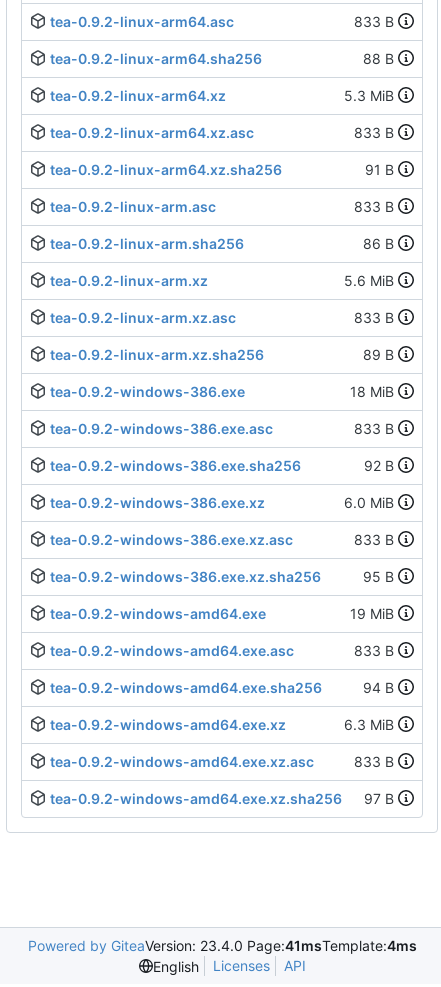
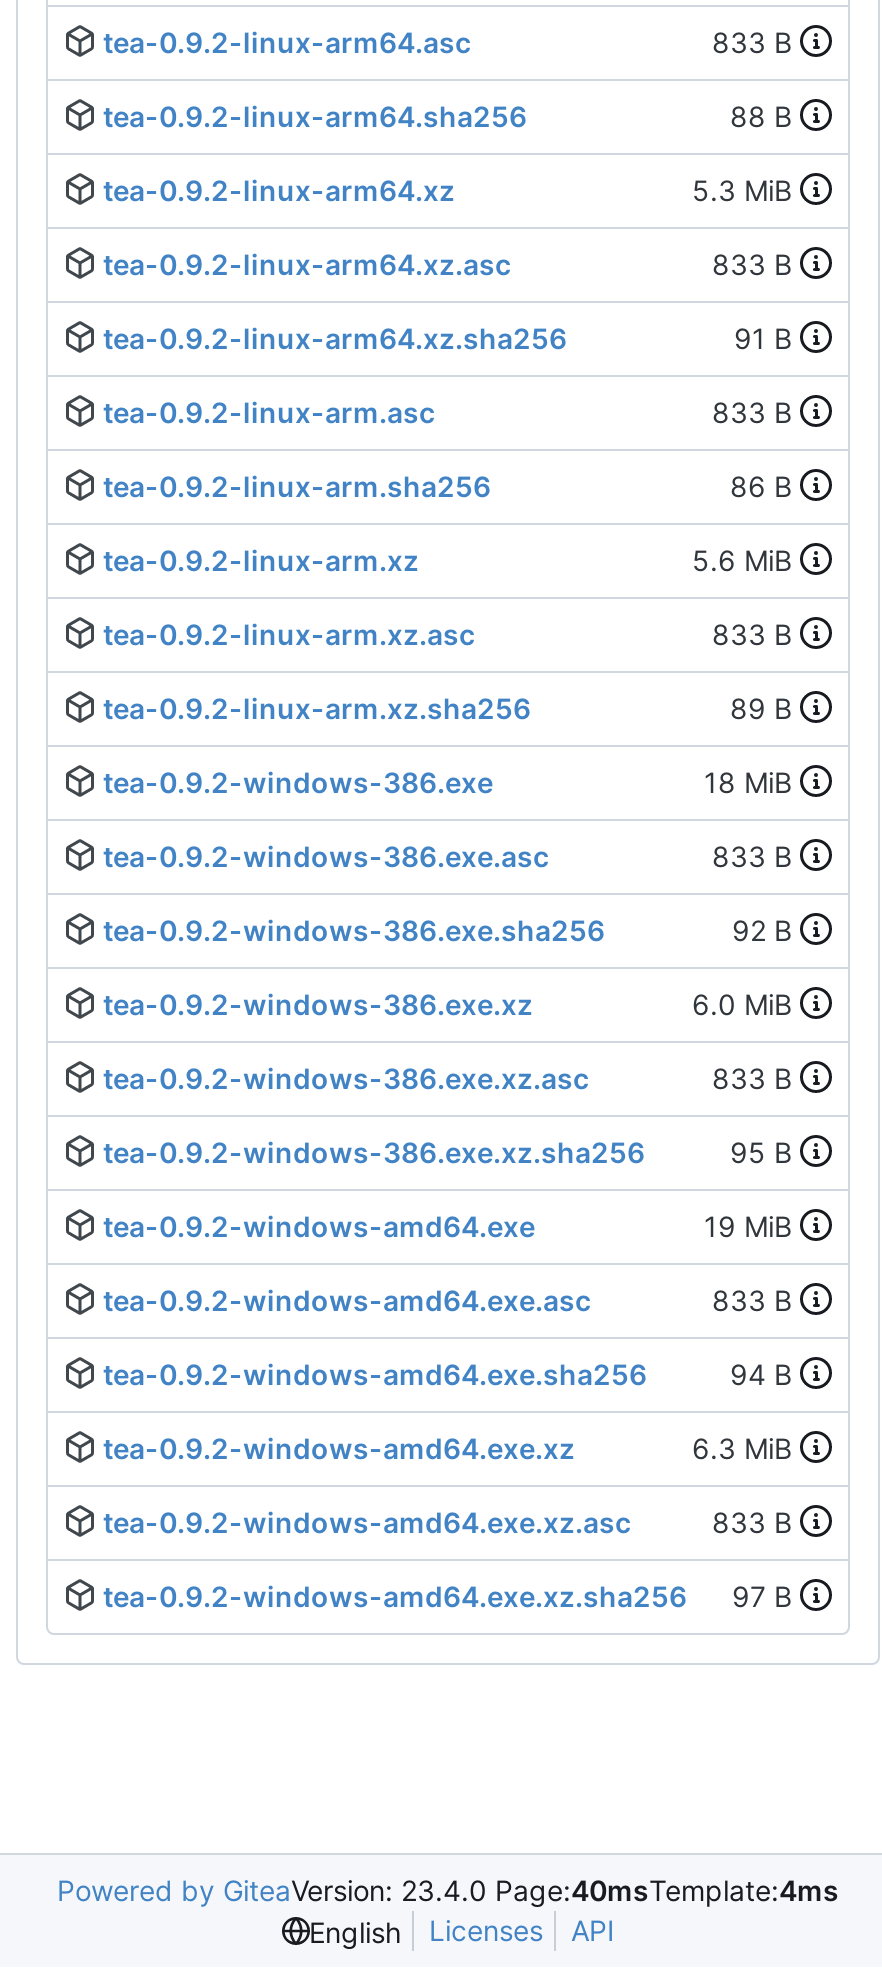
[27,937,416,954] Powered by GiteaVersion: 23.4.0 Page:41msTemplate:4ms -> [57,1873,839,1907] Powered by GiteaVersion: 23.4.0 Page:40msTemplate:4ms

